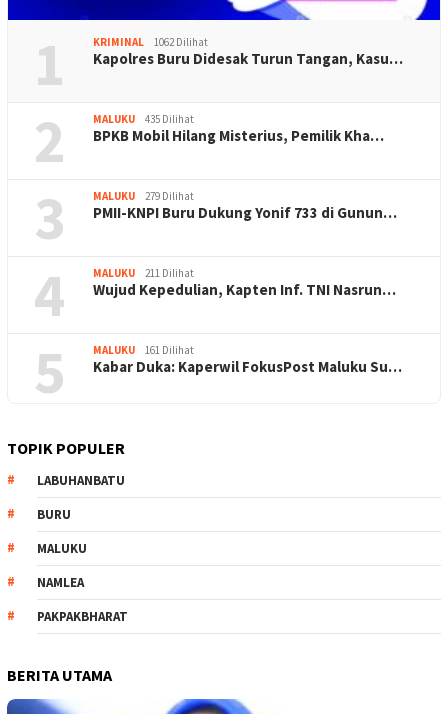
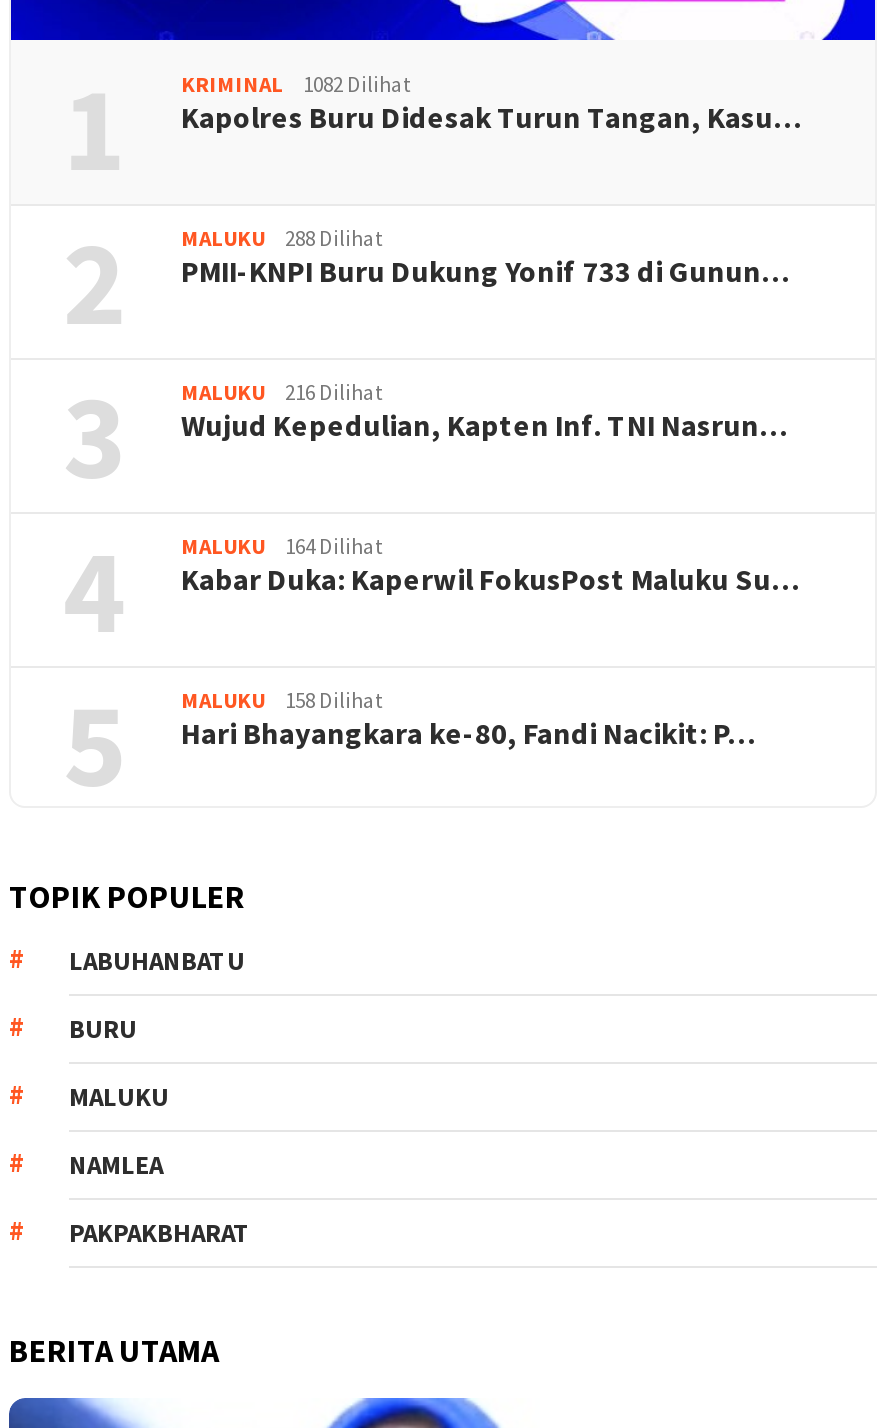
[93,35,208,49] KRIMINAL 1062 Dilihat -> [181,69,411,97] KRIMINAL 1082 Dilihat
[93,112,384,145] 435 Dilihat | BPKB Mobil Hilang Misterius, Pemilik Kha… -> [285,223,383,251] 288 Dilihat
[93,189,194,203] MALUKU 279 Dilihat -> [181,377,383,405] MALUKU 216 Dilihat
moved [93,203,397,222] -> [181,251,789,289]: PMII-KNPI Buru Dukung Yonif 733 di Gunun…
[93,266,194,280] MALUKU 211 Dilihat -> [181,531,383,559] MALUKU 164 Dilihat
moved [93,280,396,299] -> [181,405,787,443]: Wujud Kepedulian, Kapten Inf. TNI Nasrun…
[145,343,194,357] 161 Dilihat -> [181,685,755,751] 158 Dilihat | Hari Bhayangkara ke-80, Fandi Nacikit: P…
moved [93,357,402,376] -> [181,559,799,597]: Kabar Duka: Kaperwil FokusPost Maluku Su…

